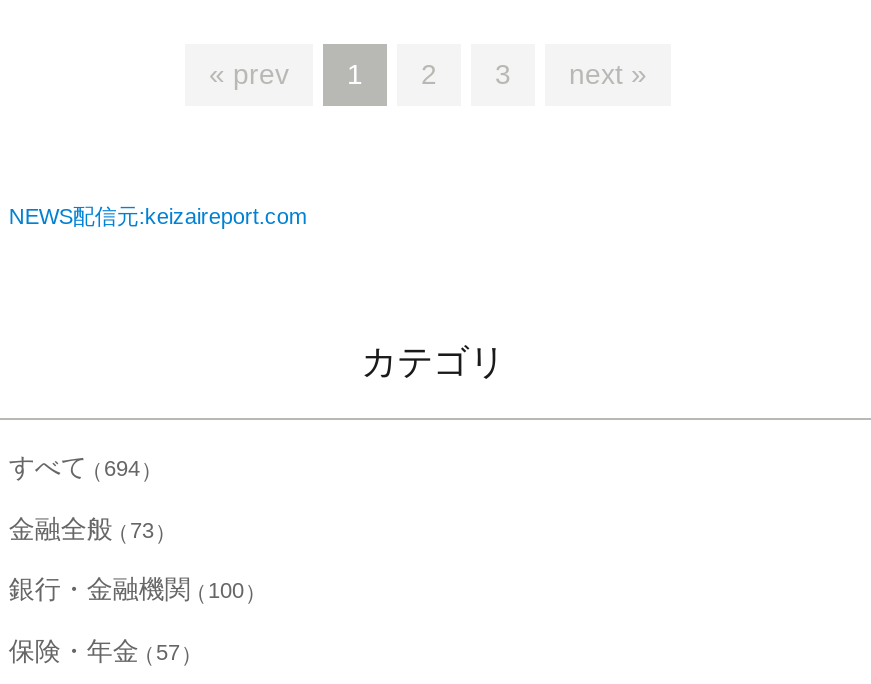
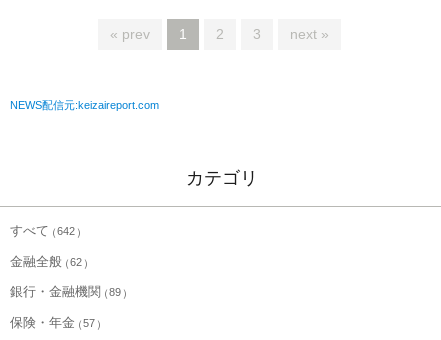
[9,451,140,481] すべて 694 -> [10,223,75,238] すべて 642
[9,513,154,543] 金融全般 73 -> [10,254,82,269] 金融全般 62
[9,575,244,605] 銀行・金融機関 100 -> [10,284,121,299] 銀行・金融機関 89

